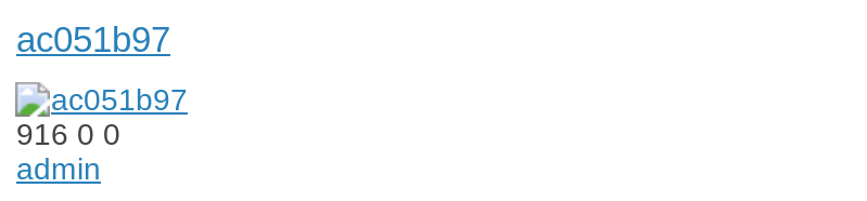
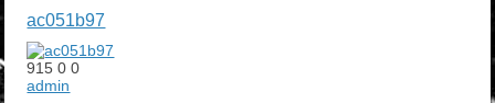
[16,116,120,150] 91600 -> [27,59,80,76] 91500

